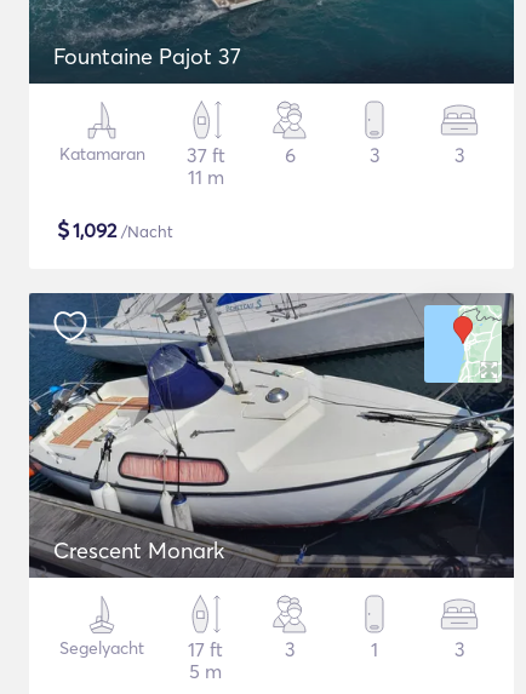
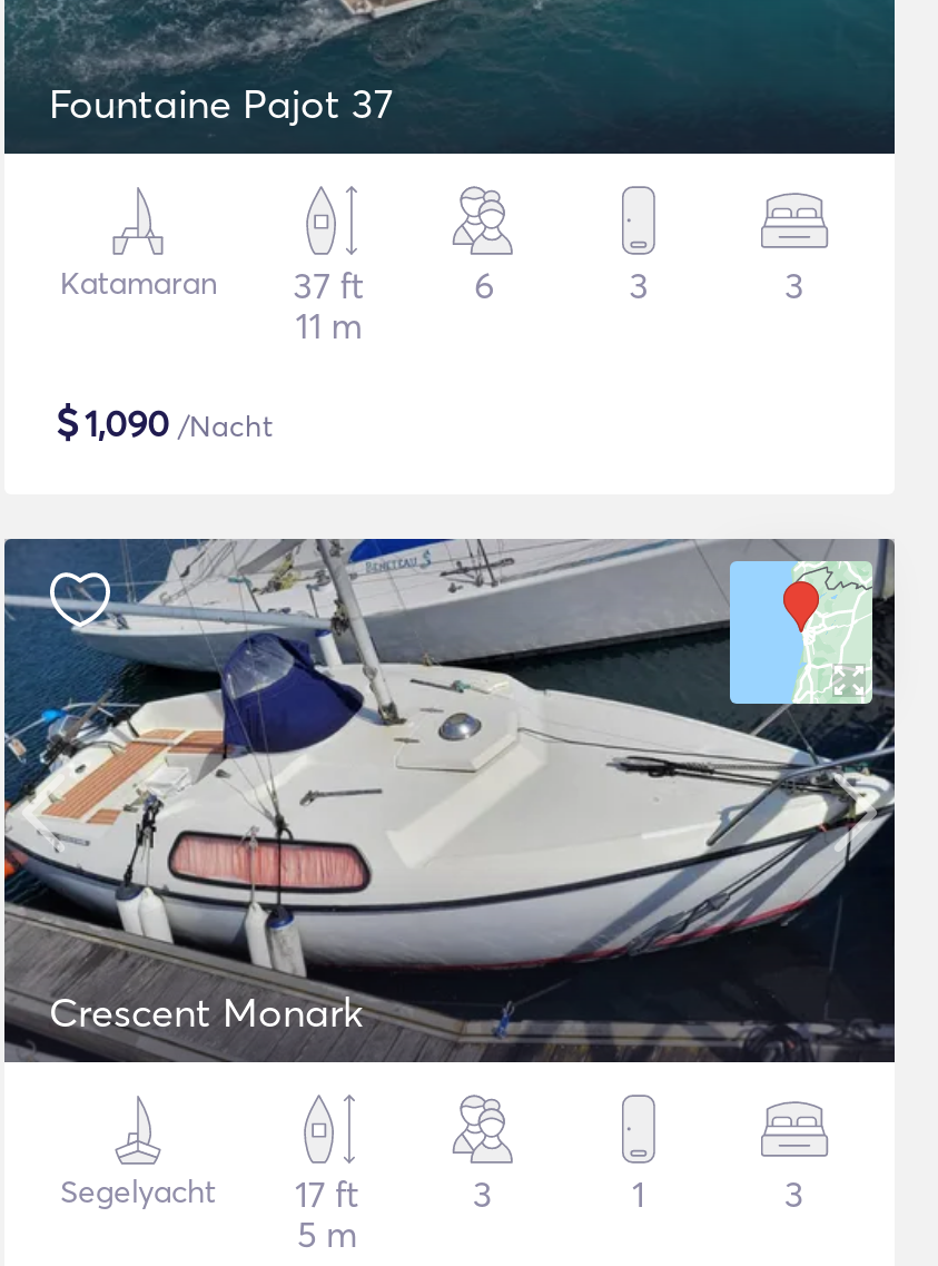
[57,216,173,243] $1,092 /Nacht -> [56,396,274,448] $1,090 /Nacht

